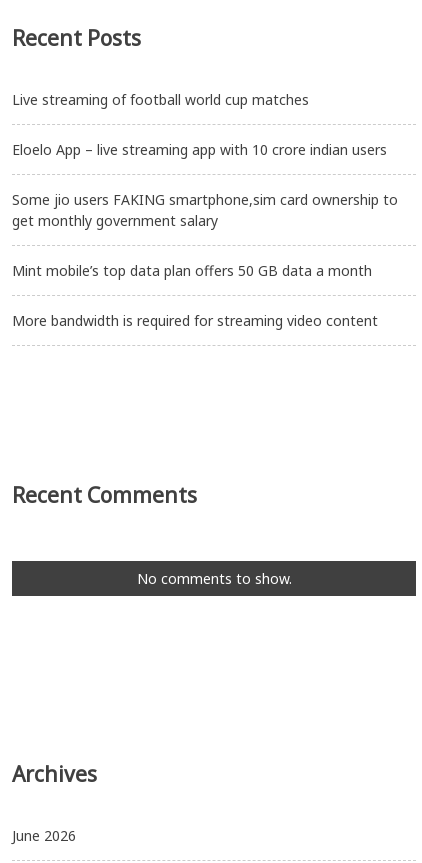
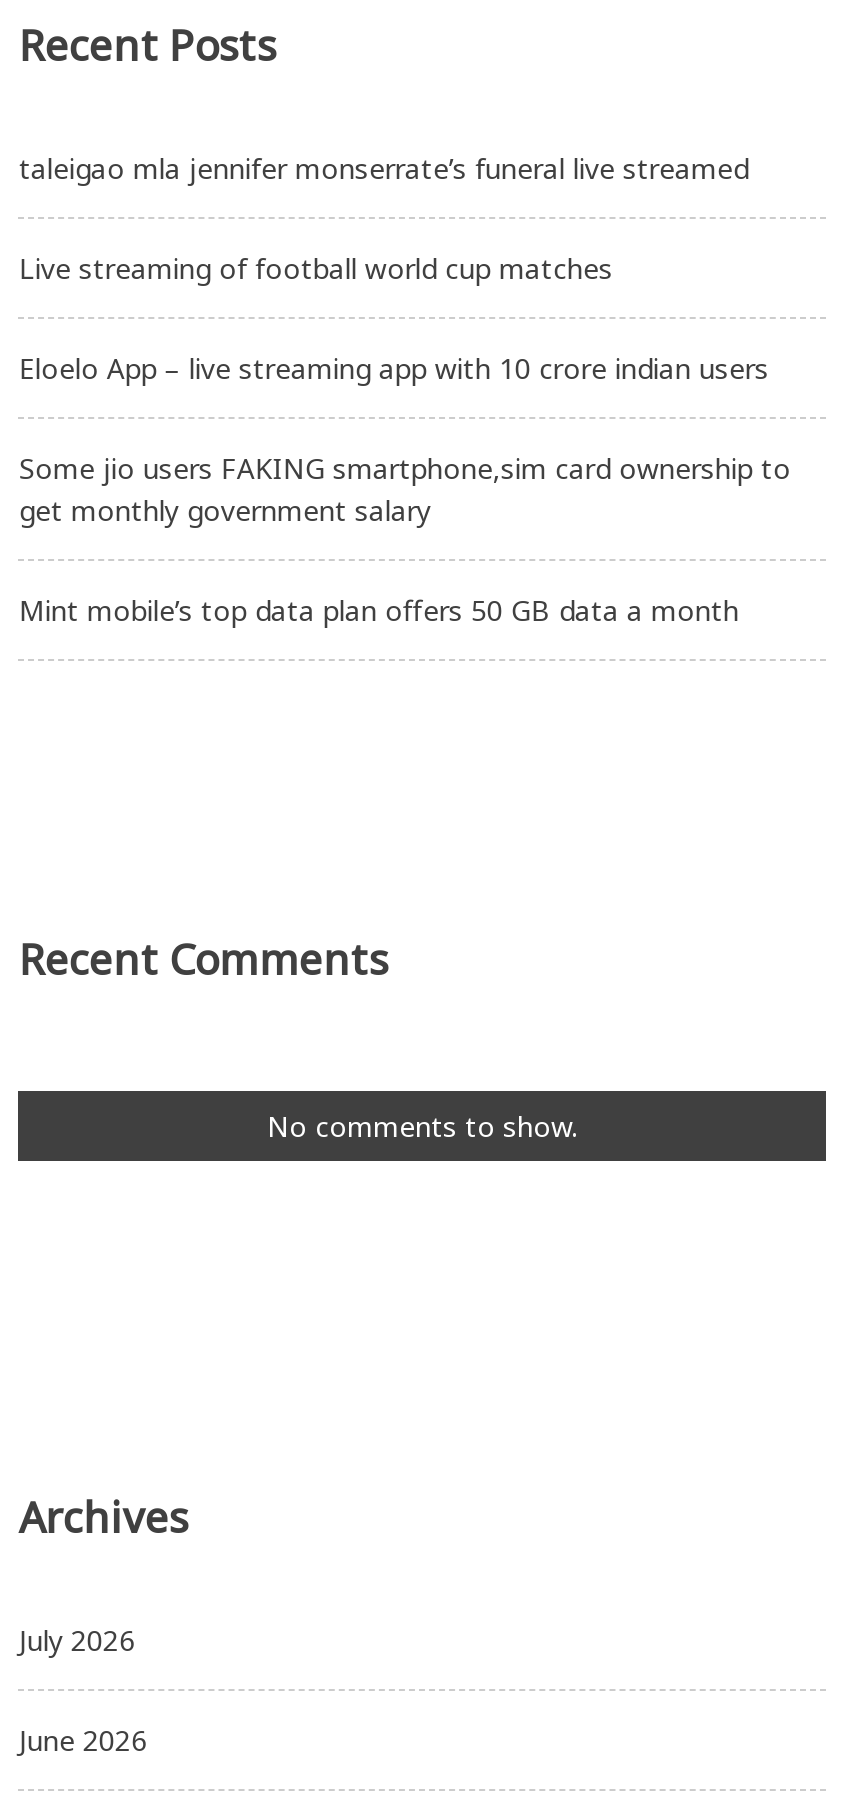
none -> [19,148,749,186] taleigao mla jennifer monserrate’s funeral live streamed
[12,311,378,330] More bandwidth is required for streaming video content -> none
none -> [19,1620,135,1658] July 2026

